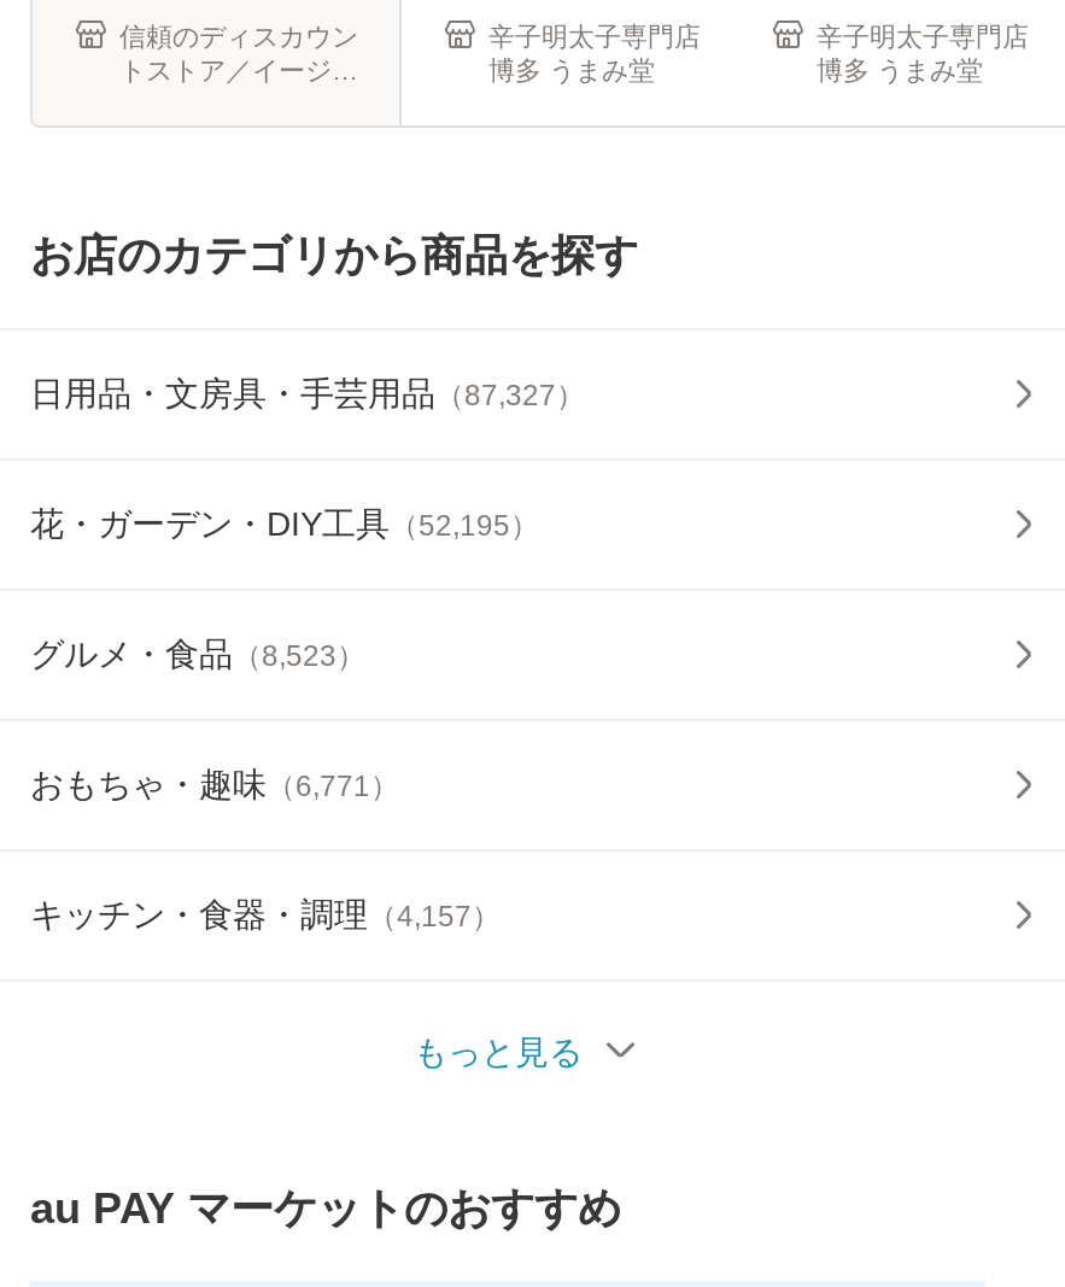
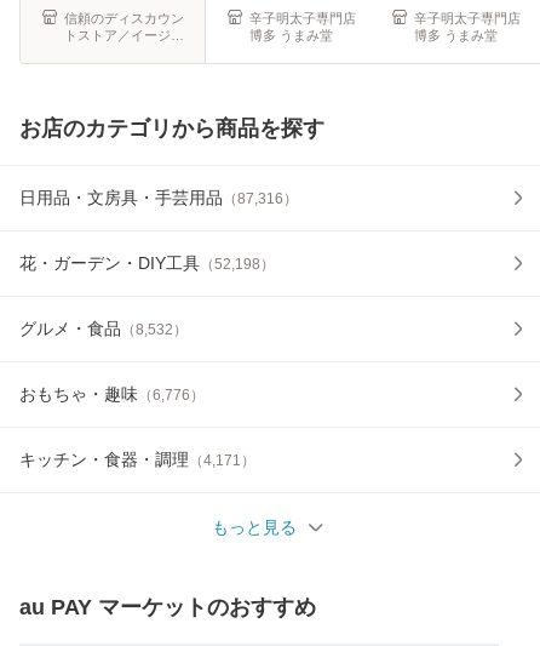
[30,374,585,412] 日用品・文房具・手芸用品（87,327） -> [19,188,298,207] 日用品・文房具・手芸用品（87,316）
[30,504,539,543] 花・ガーデン・DIY工具（52,195） -> [19,253,275,273] 花・ガーデン・DIY工具（52,198）
[30,634,365,673] グルメ・食品（8,523） -> [19,319,188,338] グルメ・食品（8,532）
[30,764,399,803] おもちゃ・趣味（6,771） -> [19,384,205,403] おもちゃ・趣味（6,776）
[30,895,501,933] キッチン・食器・調理（4,157） -> [19,450,255,469] キッチン・食器・調理（4,171）

